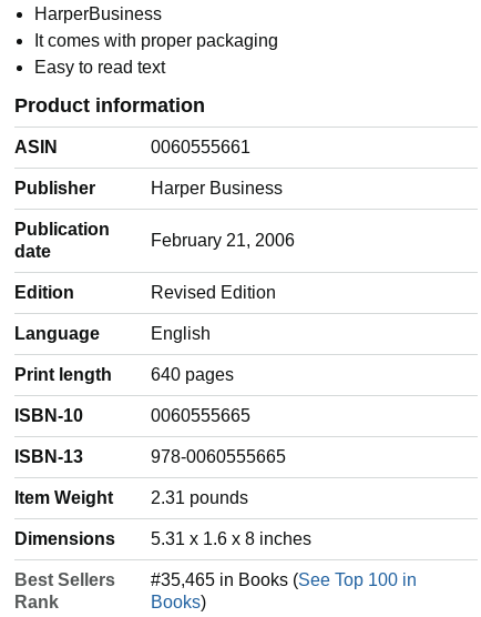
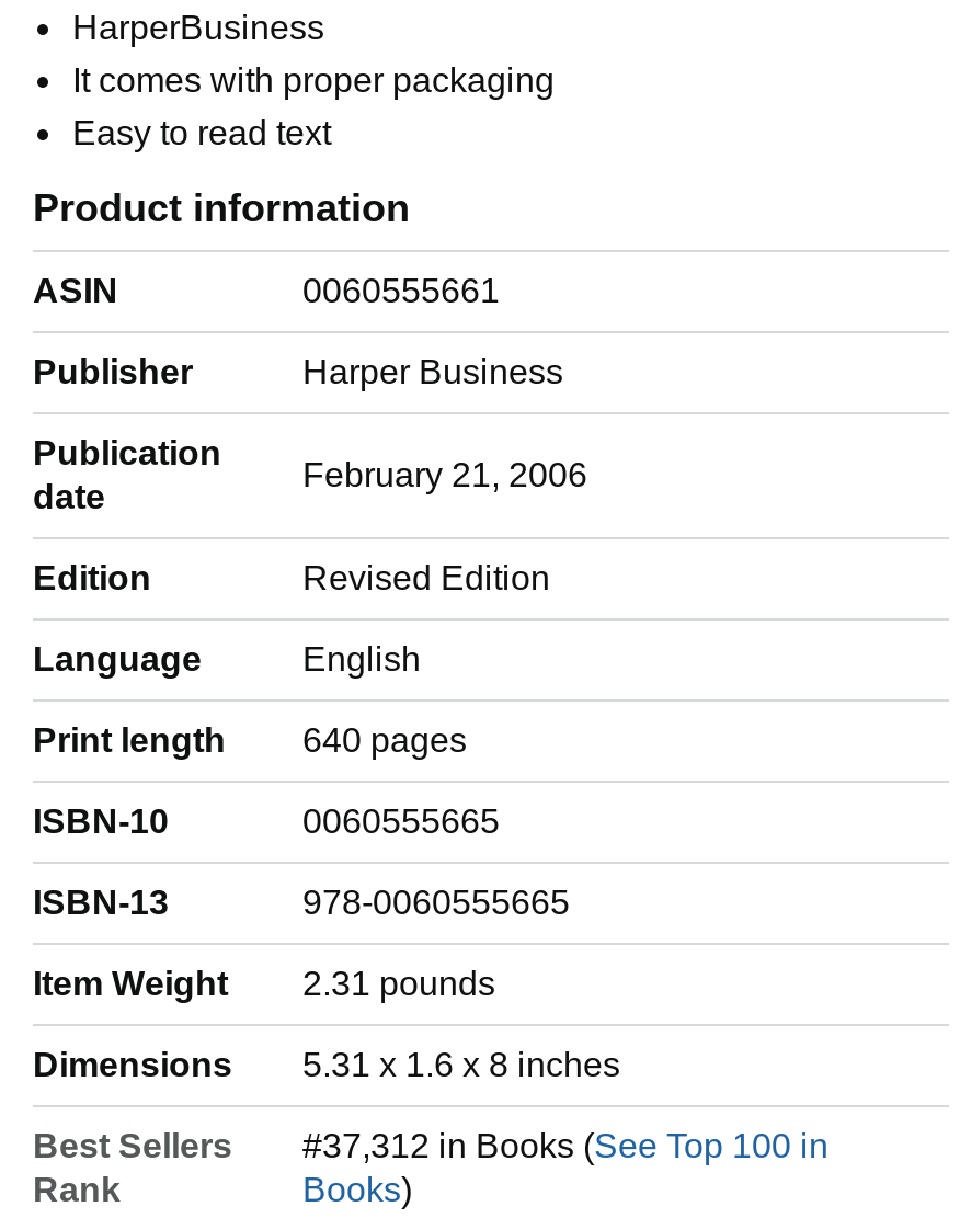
[151,570,417,589] #35,465 in Books (See Top 100 in -> [302,1127,828,1164] #37,312 in Books (See Top 100 in

